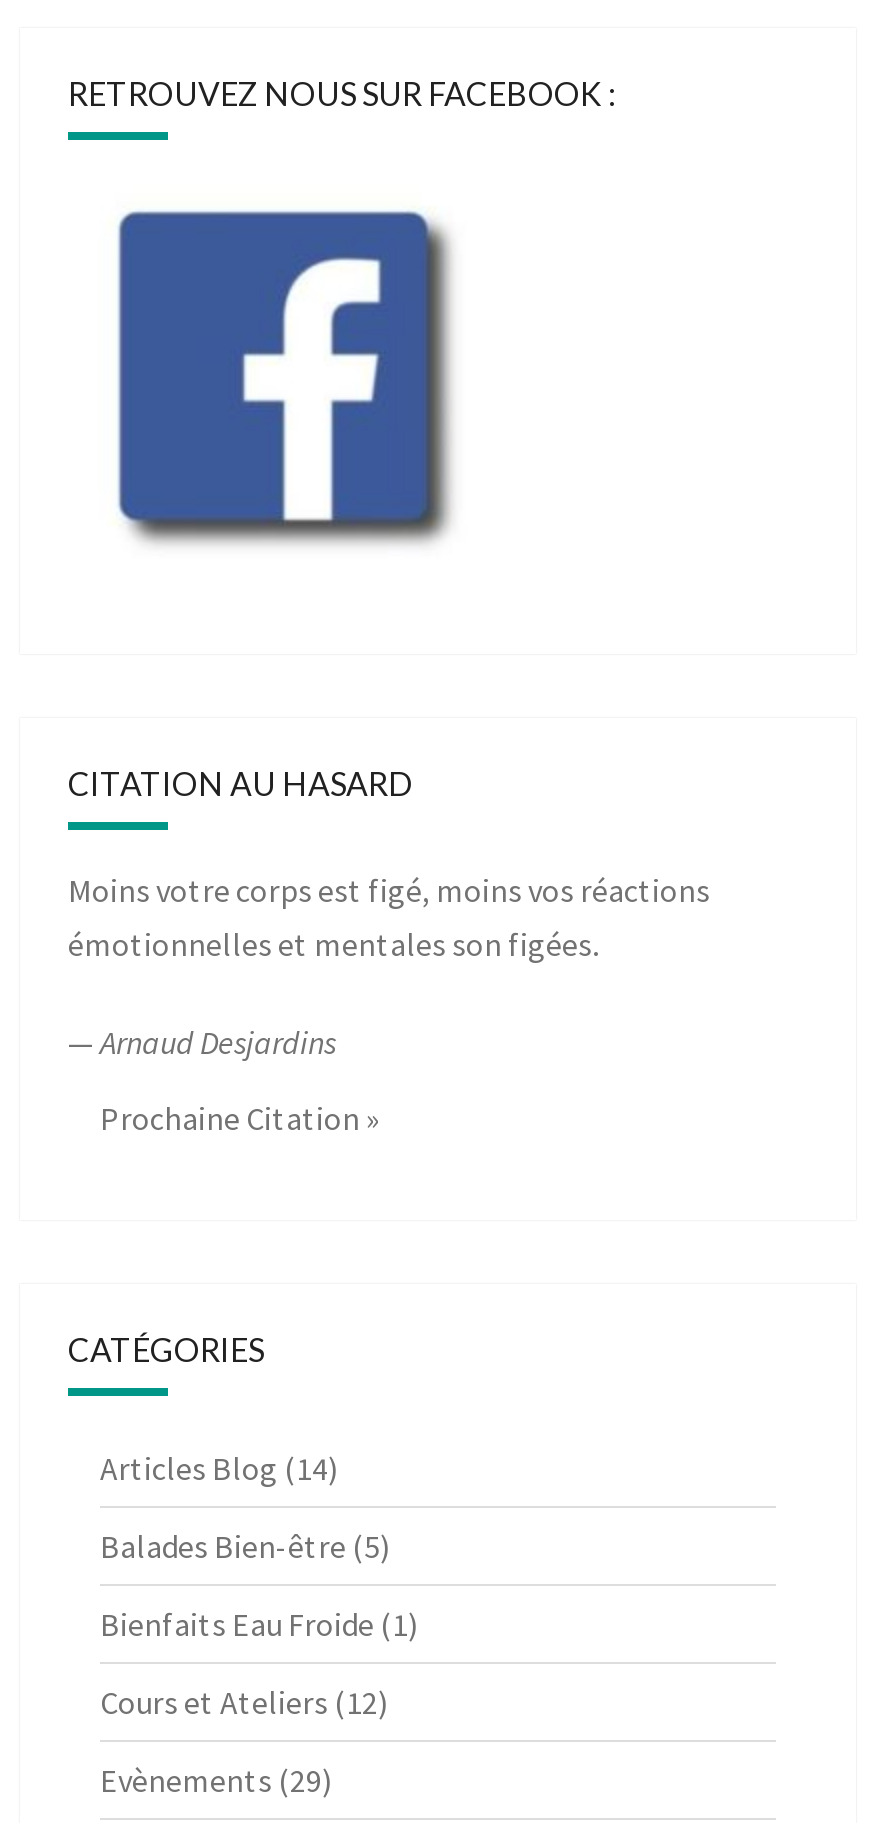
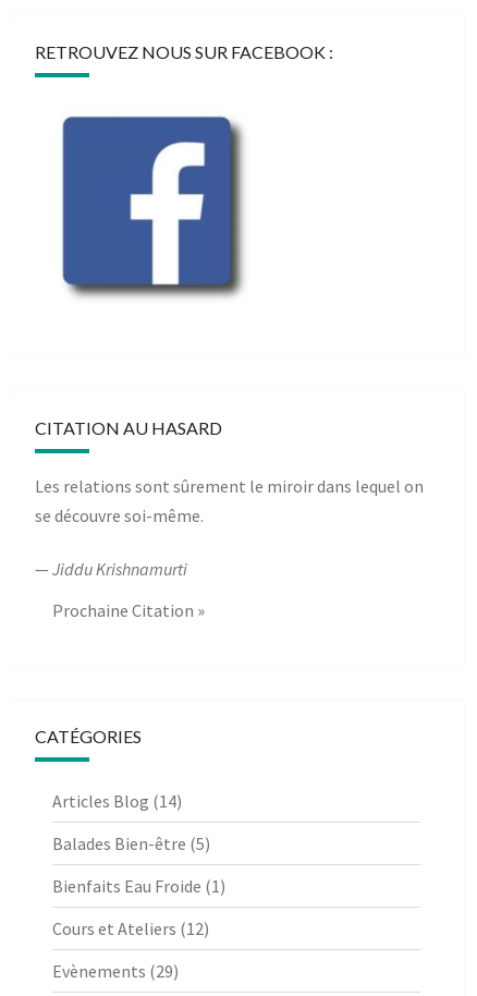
[68,871,710,965] Moins votre corps est figé, moins vos réactions | émotionnelles et mentales son figées. -> [35,476,424,527] Les relations sont sûrement le miroir dans lequel on | se découvre soi-même.
[68,1023,336,1063] — Arnaud Desjardins -> [35,558,187,580] — Jiddu Krishnamurti

